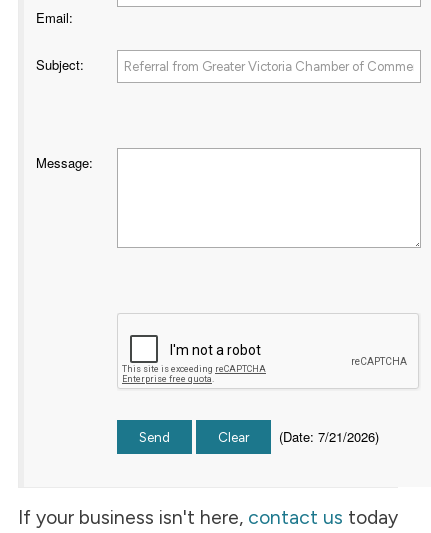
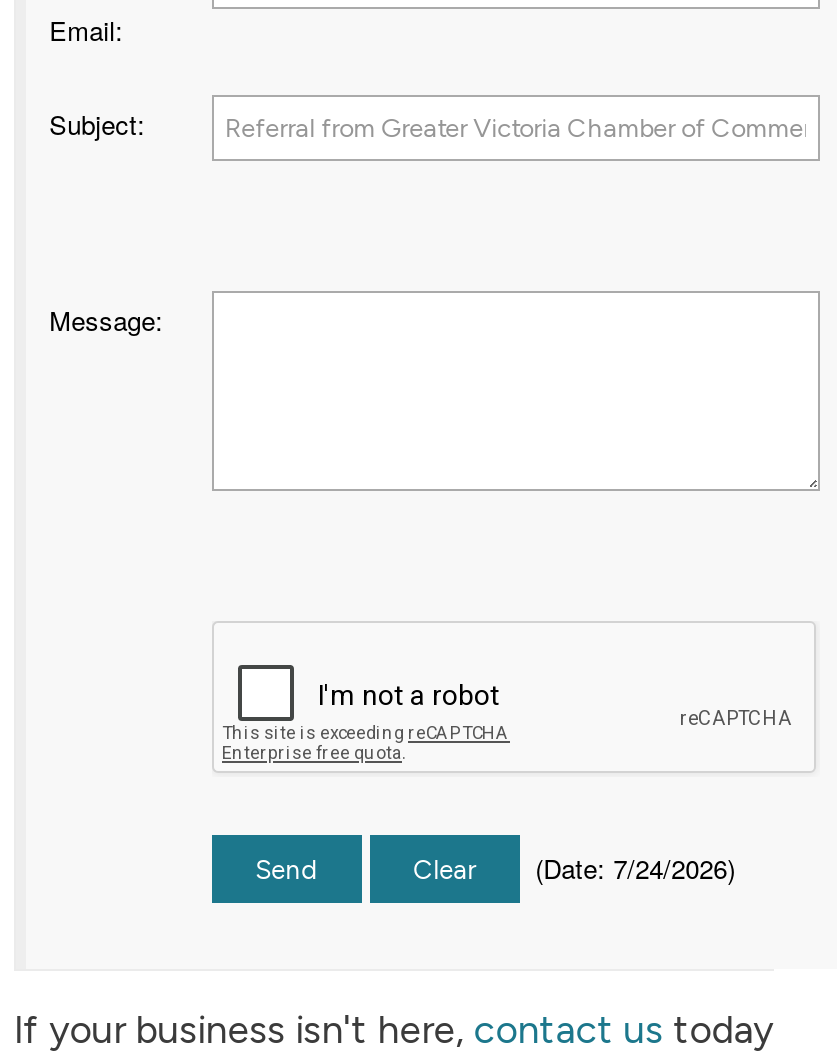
[271,427,379,446] (Date: 7/21/2026) -> [519,848,735,886] (Date: 7/24/2026)

